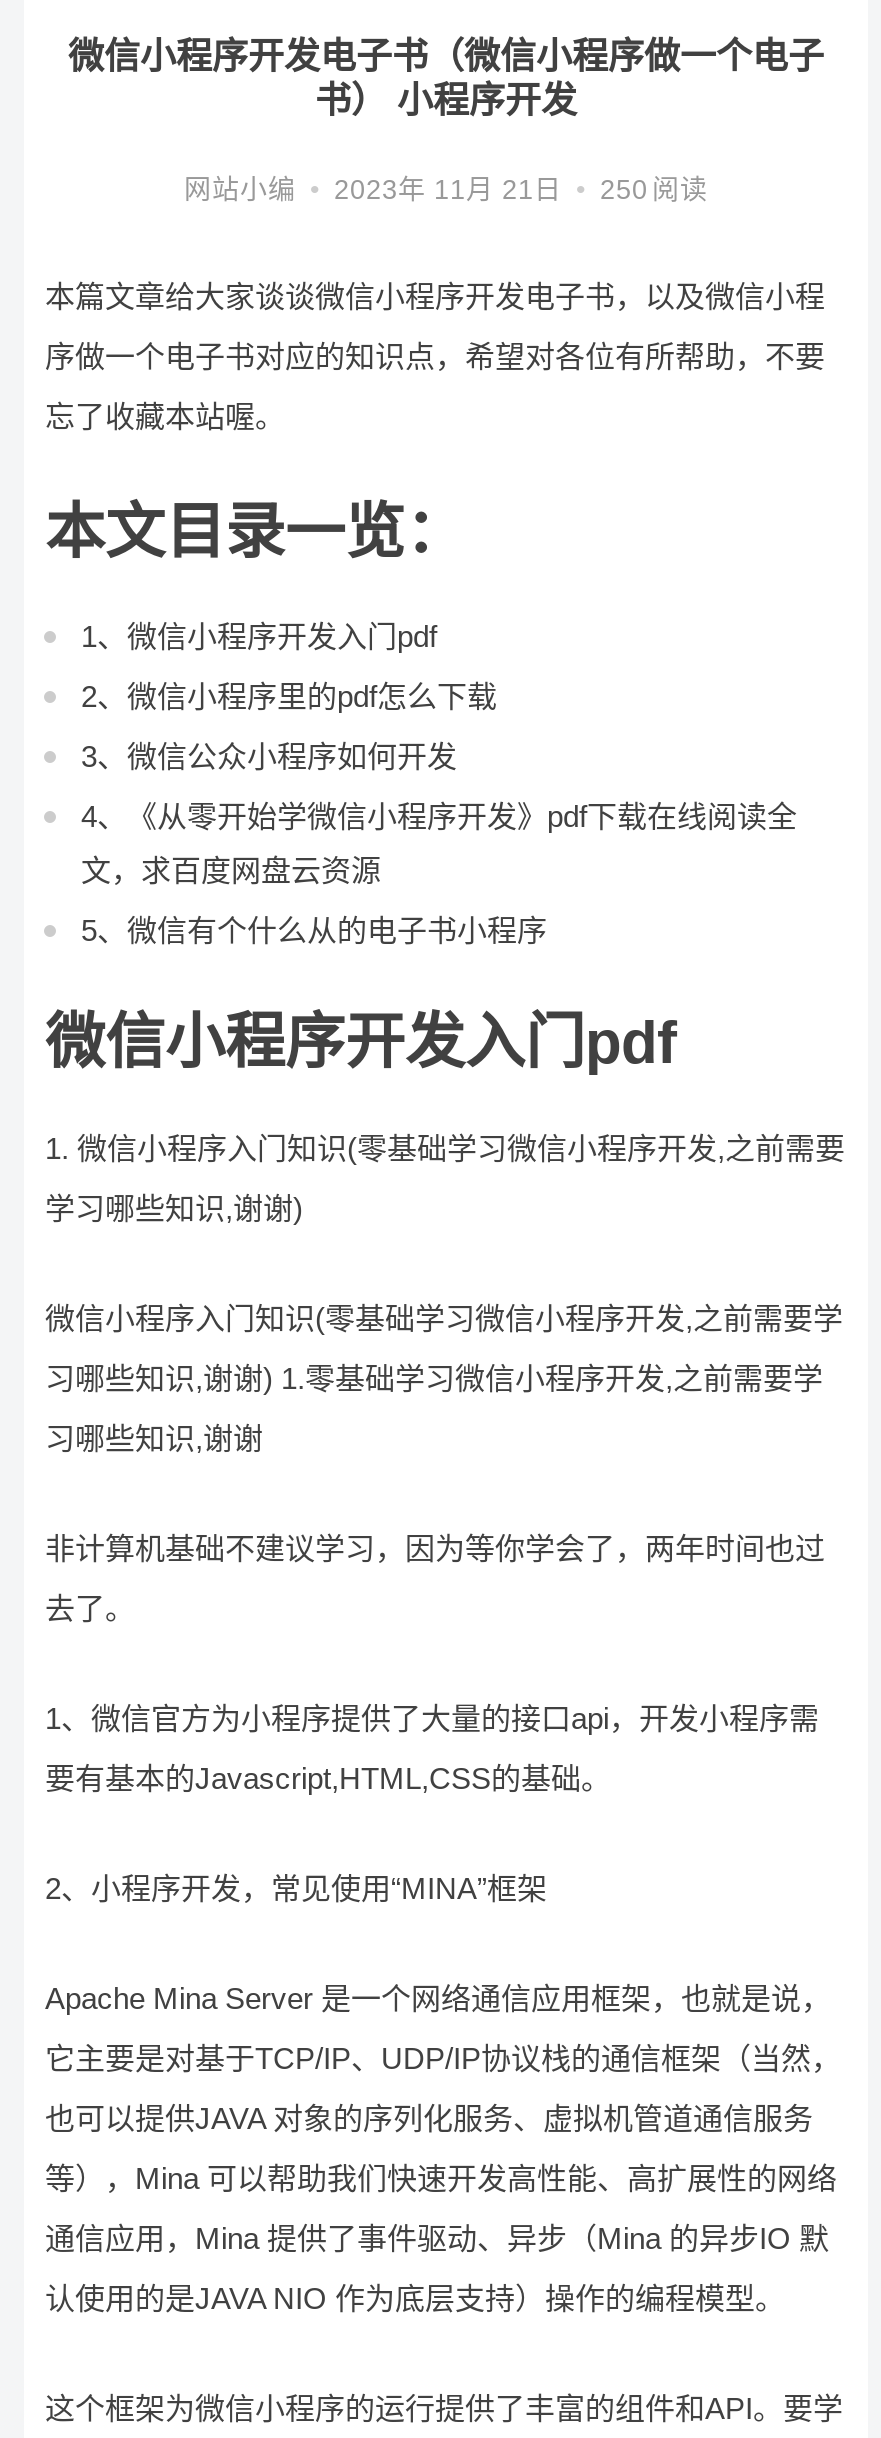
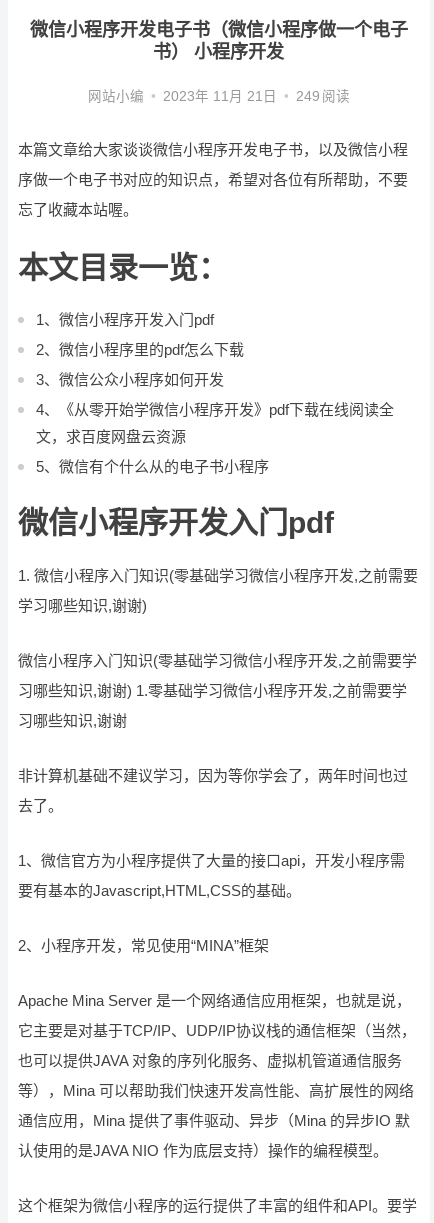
[184,175,708,205] 网站小编 • 2023年 11月 21日 • 250 阅读 -> [88,89,350,104] 网站小编 • 2023年 11月 21日 • 249 阅读

